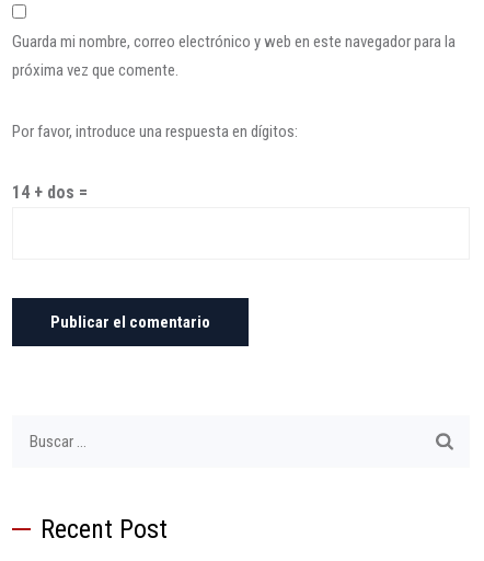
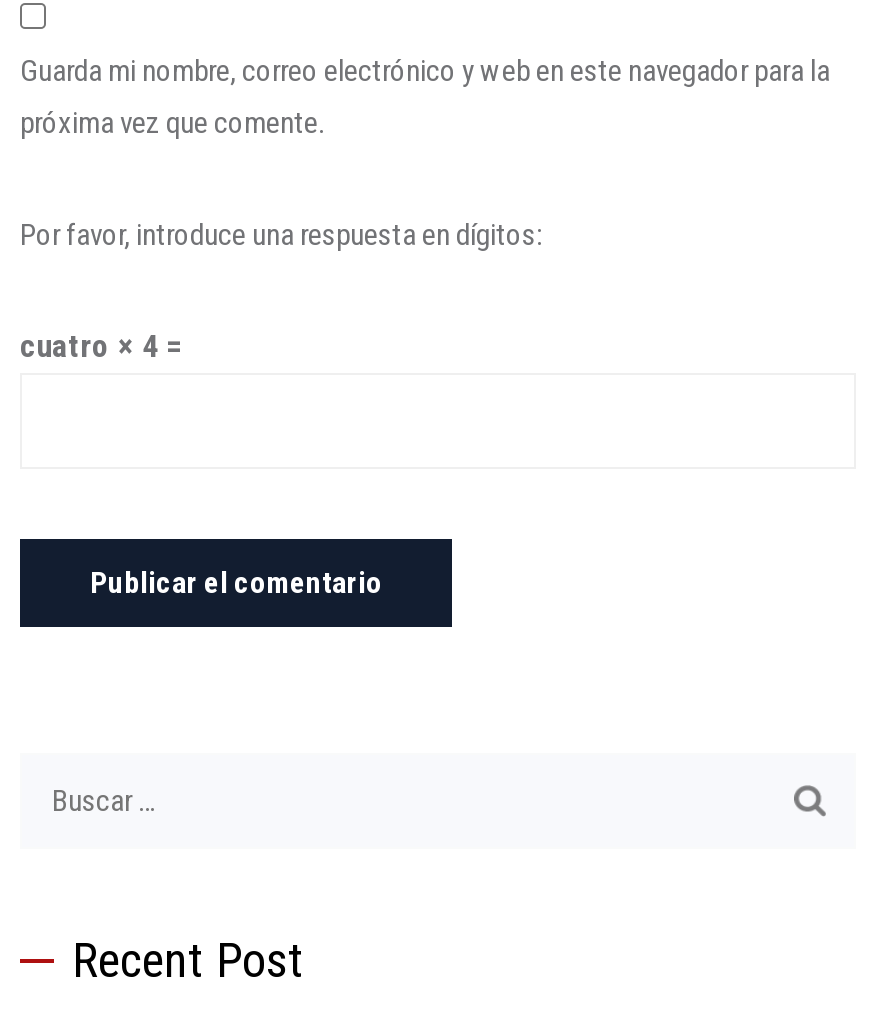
[12,182,88,203] 14 + dos = -> [20,327,182,365] cuatro × 4 =

